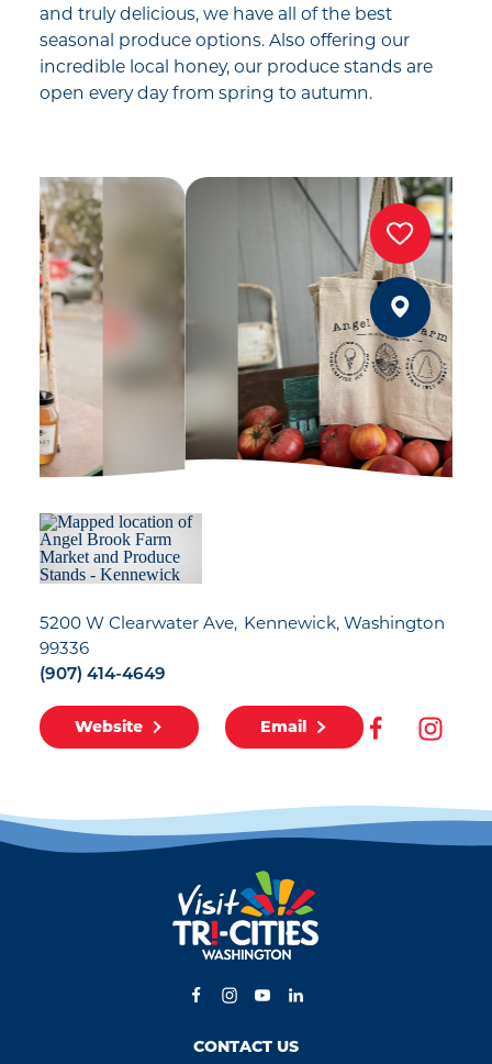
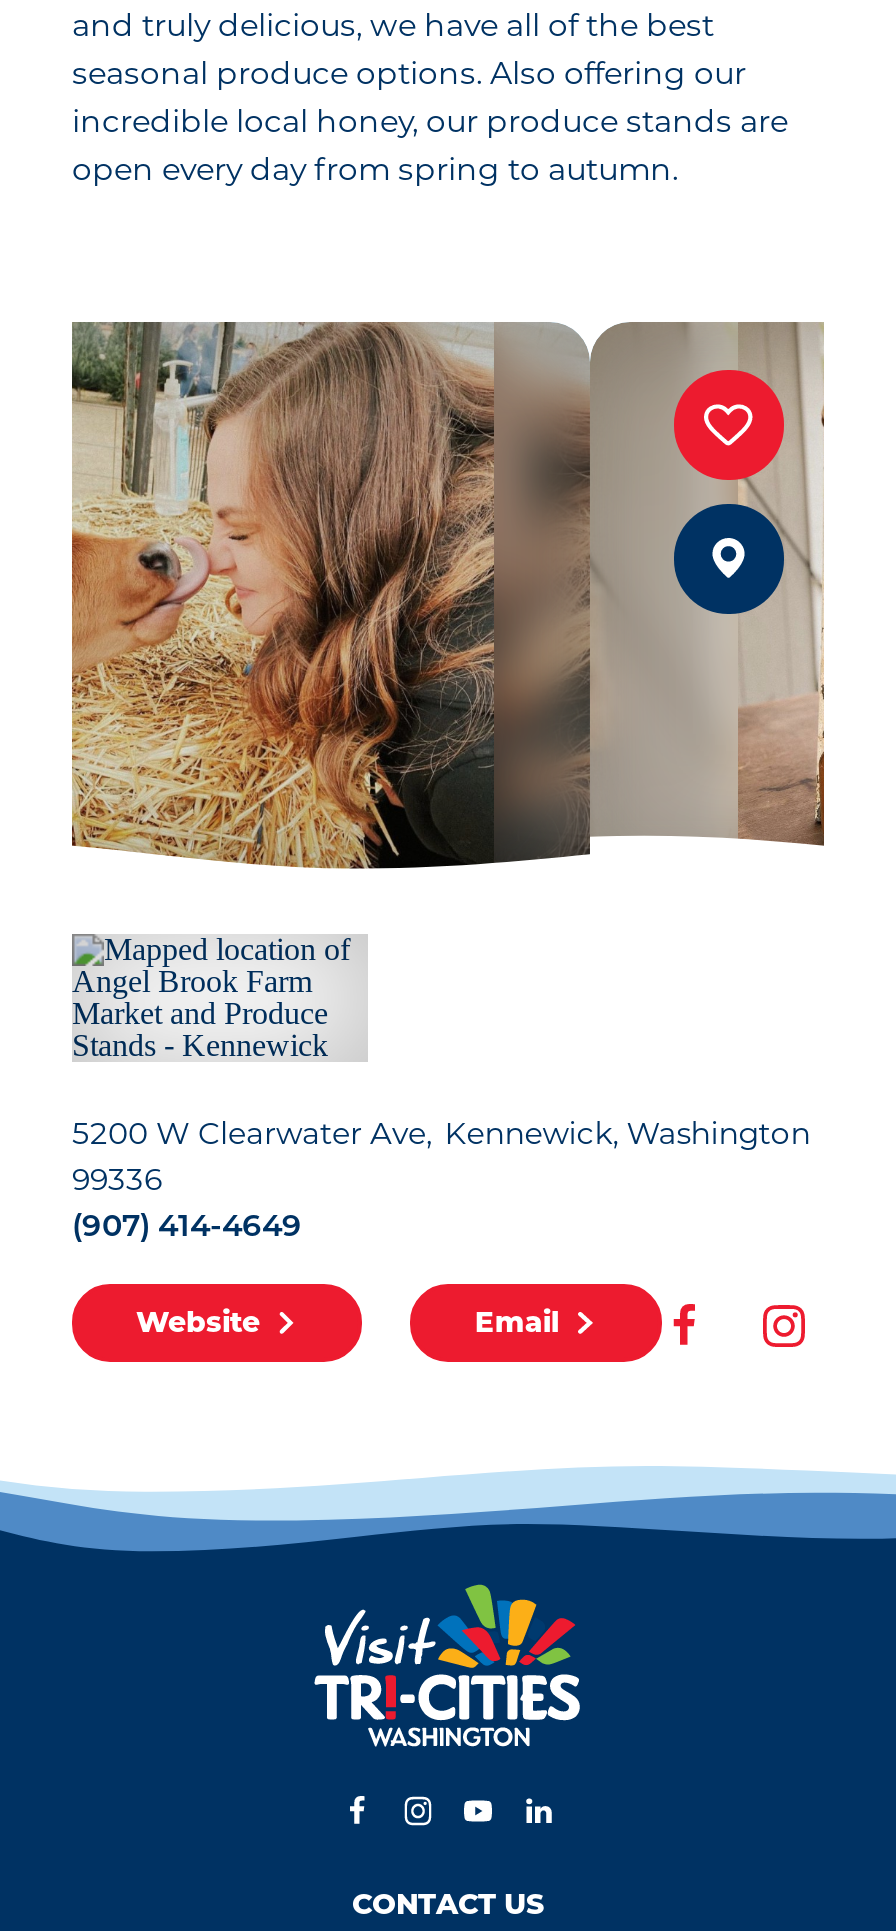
[38,176,454,478] [image] -> [70,320,826,870] [image]

